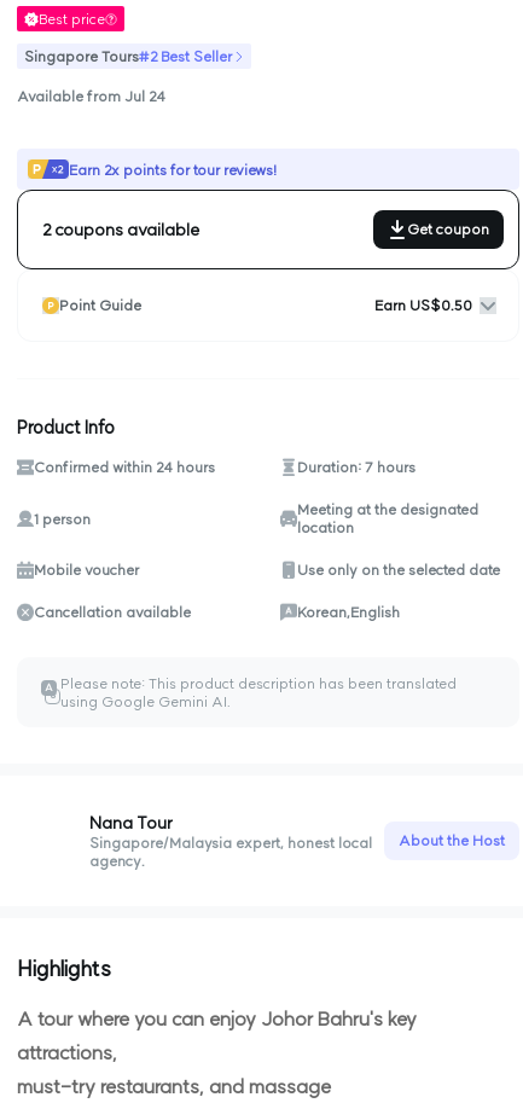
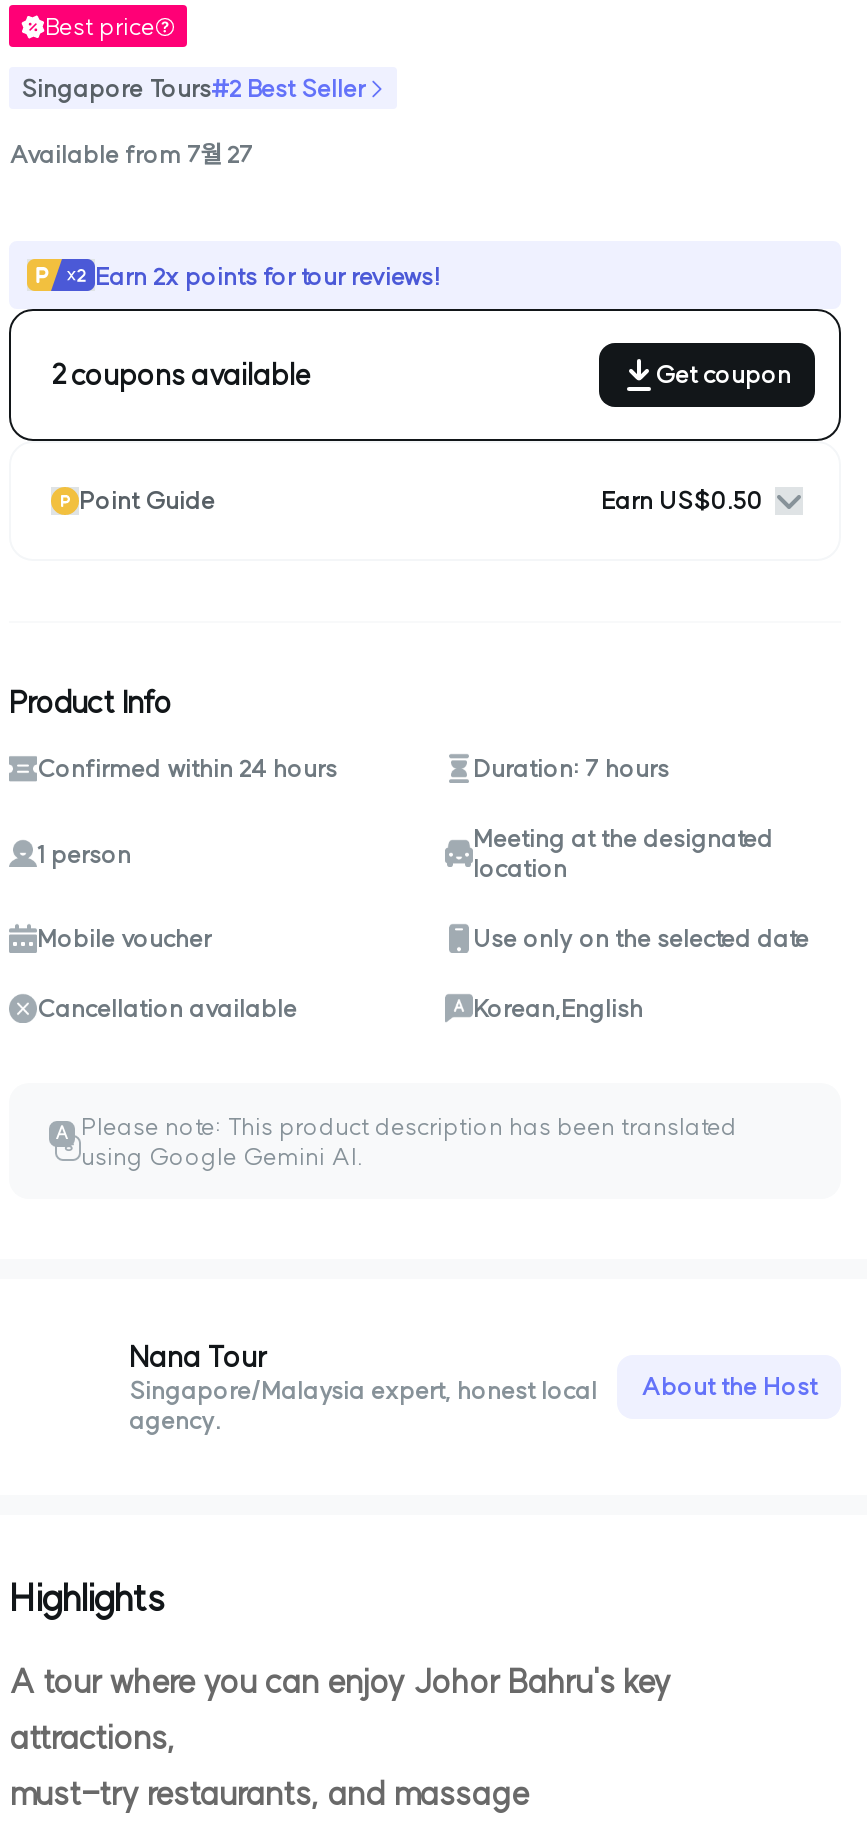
[17,86,165,105] Available from Jul 24 -> [9,138,253,168] Available from 7월 27

